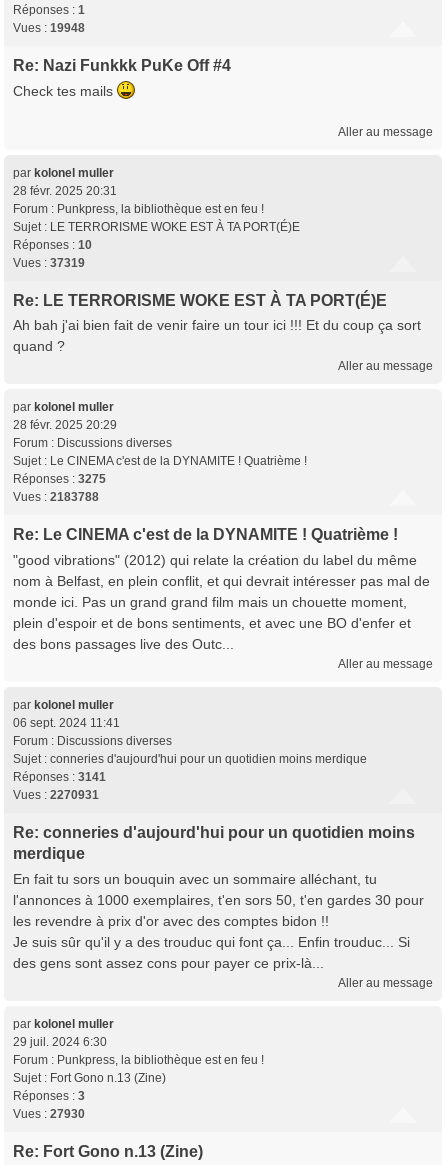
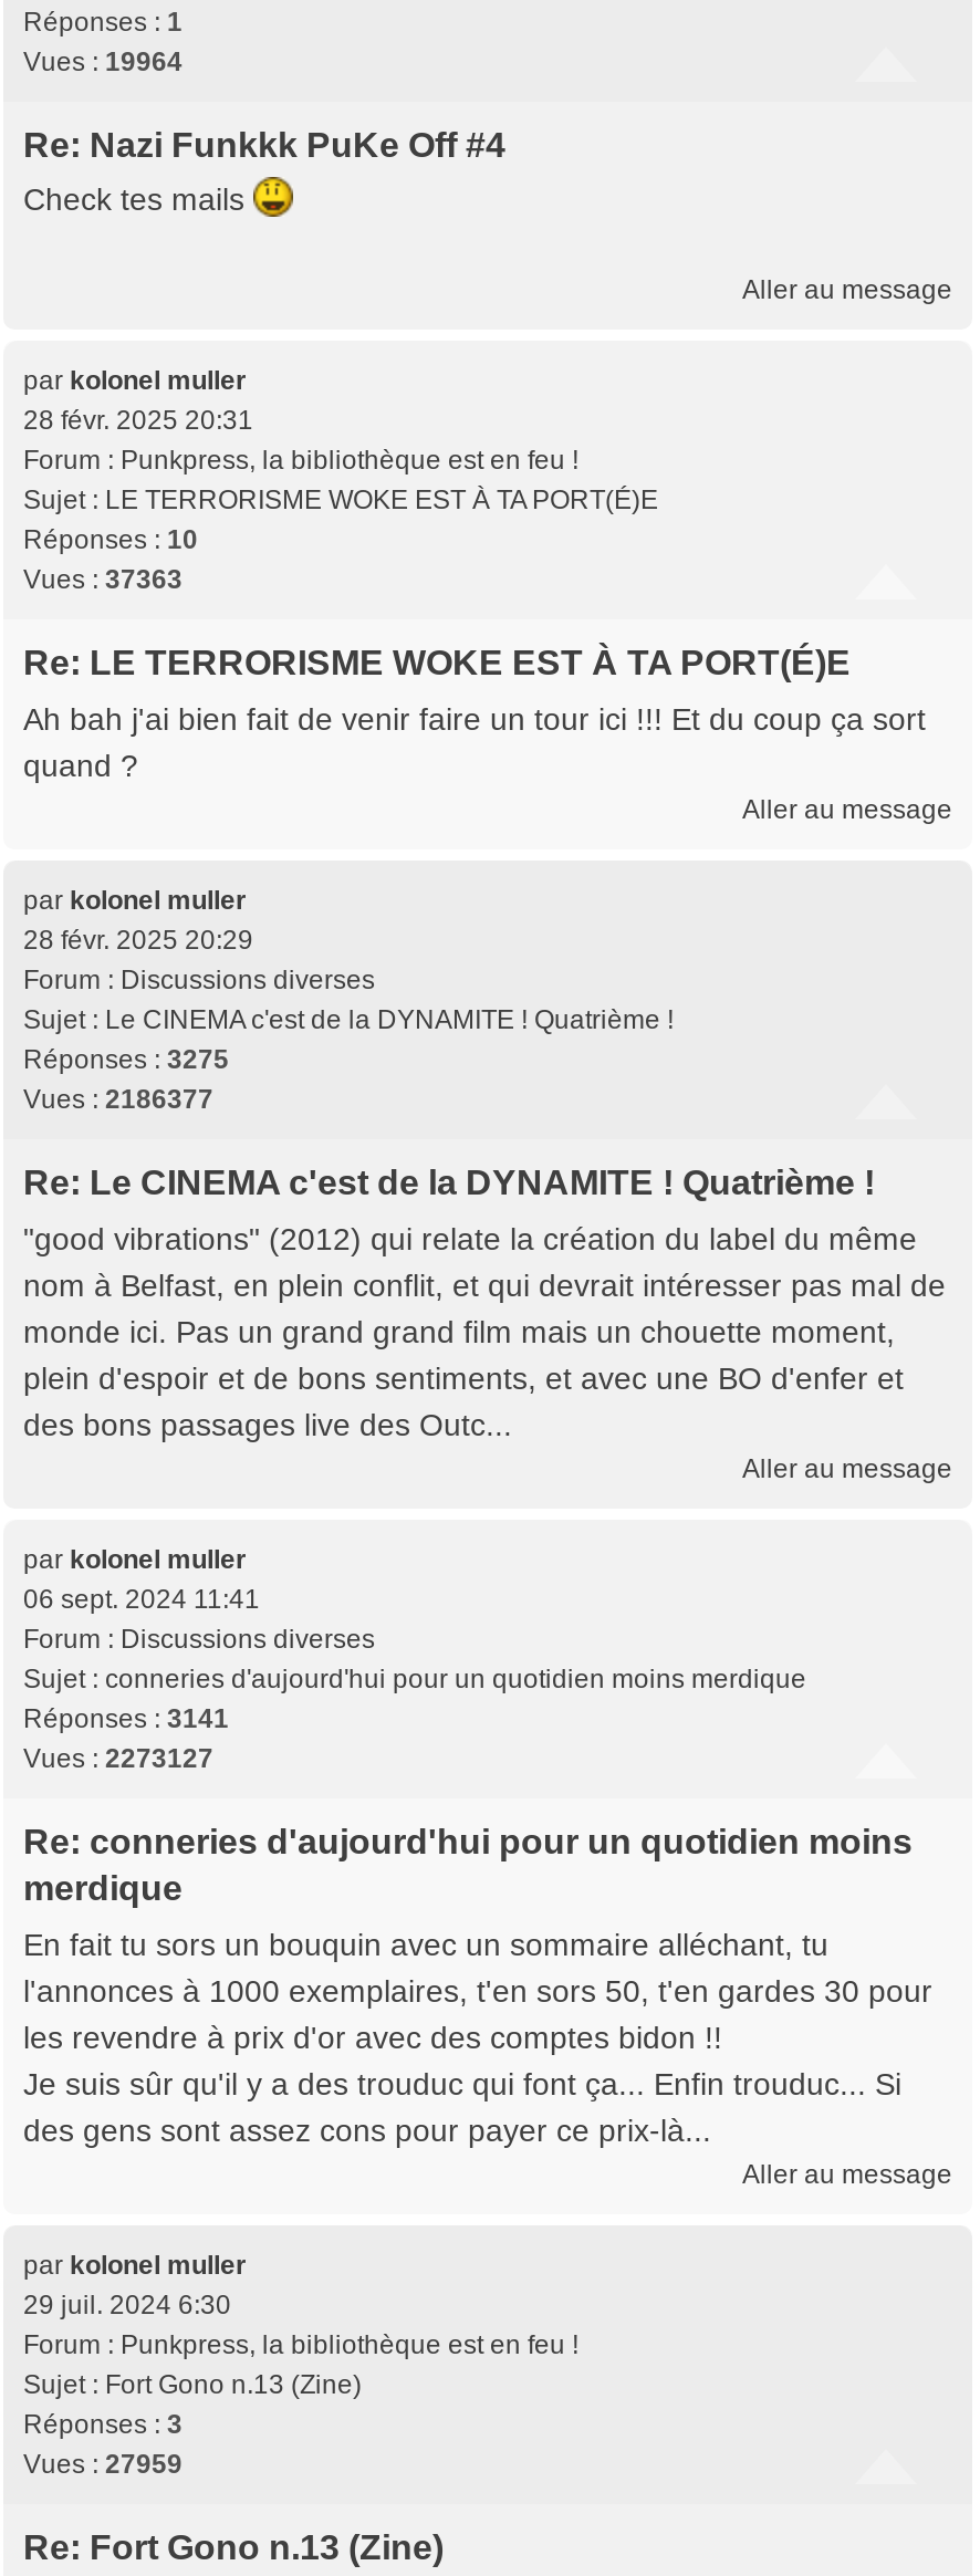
[13,21,85,35] Vues : 19948 -> [23,46,183,77] Vues : 19964
[13,256,85,270] Vues : 37319 -> [23,565,183,596] Vues : 37363
[13,490,99,504] Vues : 2183788 -> [23,1085,213,1116] Vues : 2186377
[13,788,99,802] Vues : 2270931 -> [23,1744,213,1775] Vues : 2273127
[13,1107,85,1121] Vues : 27930 -> [23,2449,183,2480] Vues : 27959

